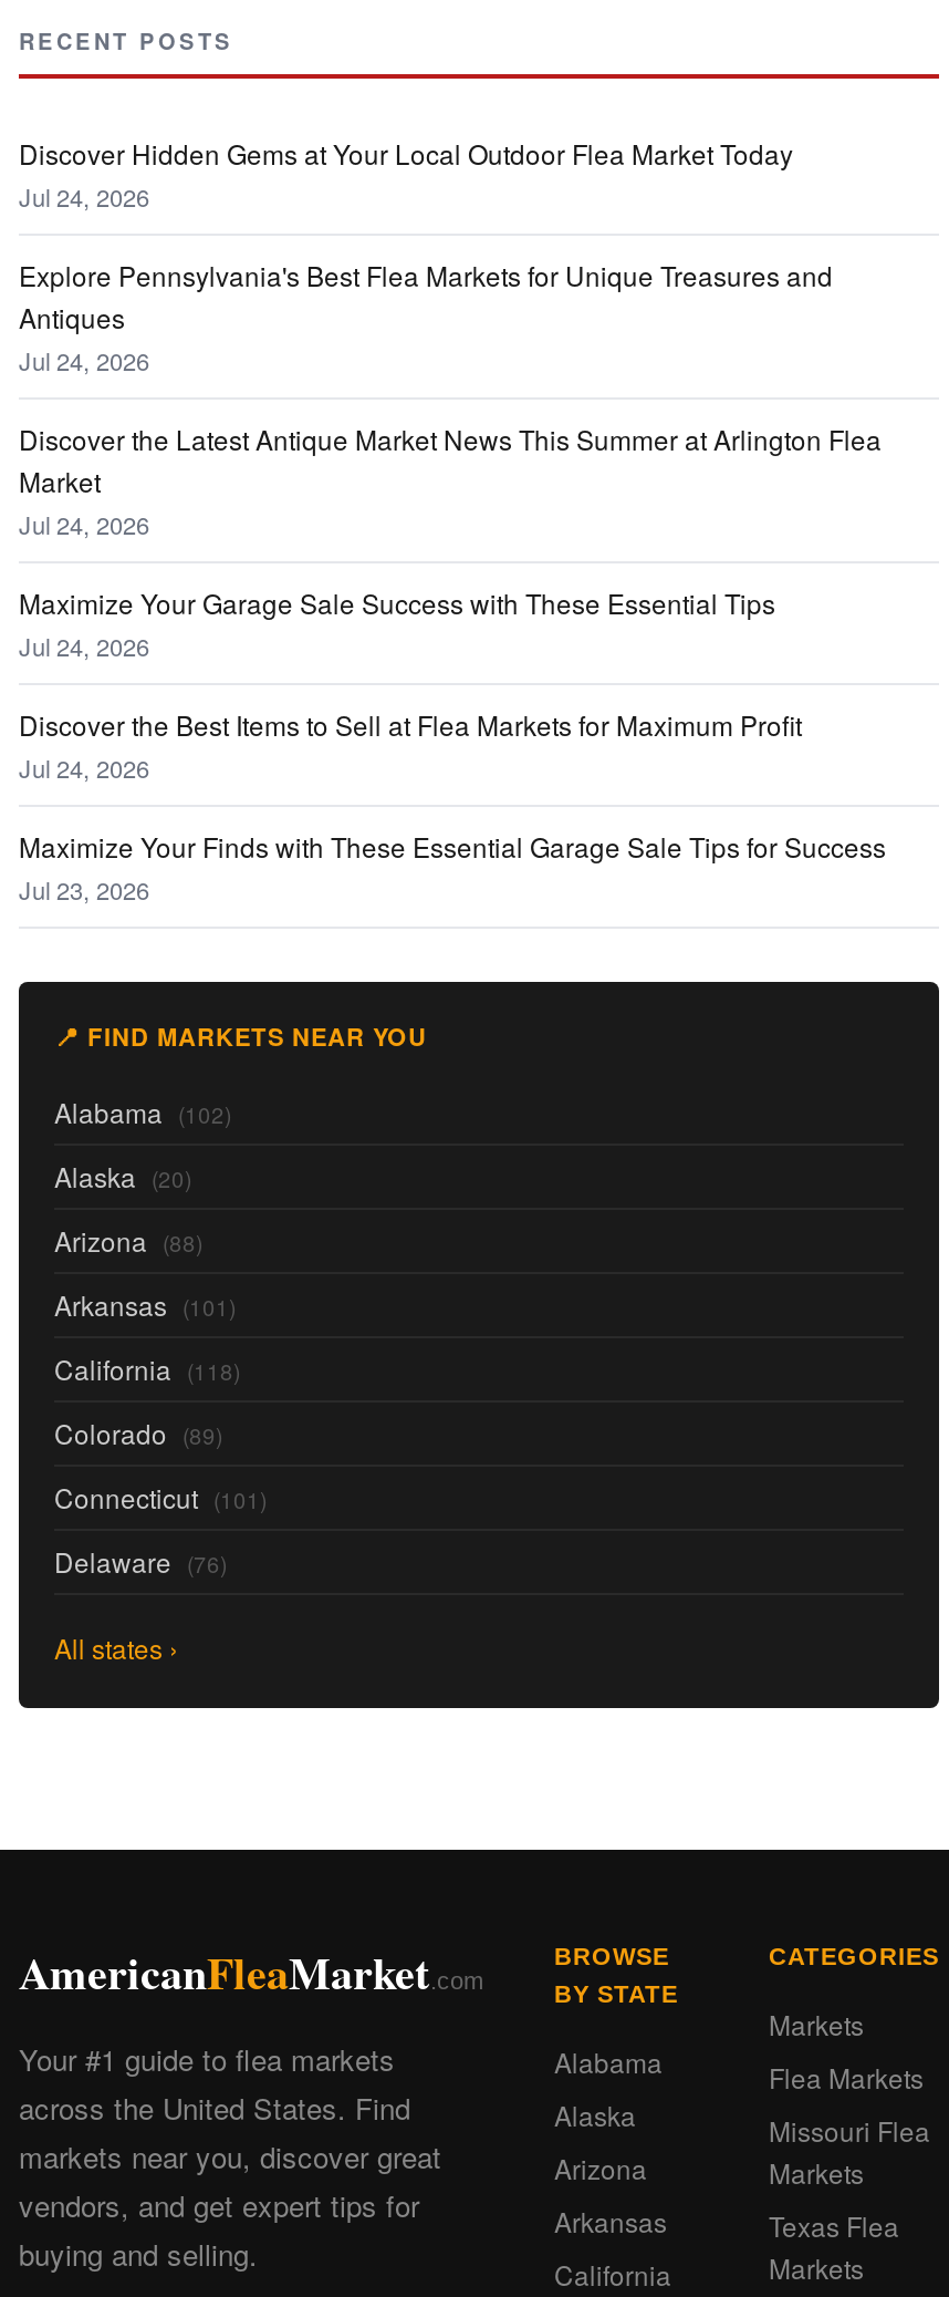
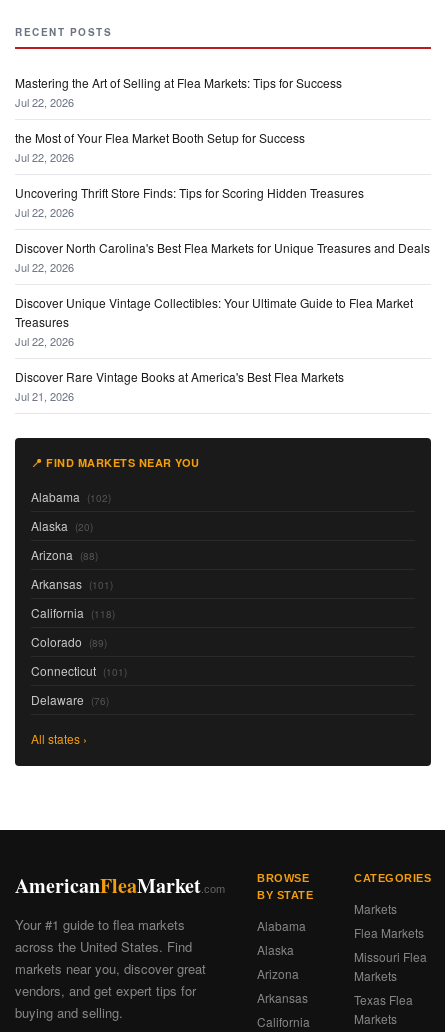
[19,133,793,213] Discover Hidden Gems at Your Local Outdoor Flea Market Today | Jul 24, 2026 -> [15,74,342,110] Mastering the Art of Selling at Flea Markets: Tips for Success | Jul 22, 2026
[19,255,833,377] Explore Pennsylvania's Best Flea Markets for Unique Treasures and | Antiques | Jul 24, 2026 -> [15,129,305,165] the Most of Your Flea Market Booth Setup for Success | Jul 22, 2026
[19,419,882,540] Discover the Latest Antique Market News This Summer at Arlington Flea | Market | Jul 24, 2026 -> [15,184,364,220] Uncovering Thrift Store Finds: Tips for Scoring Hidden Treasures | Jul 22, 2026
[19,582,775,662] Maximize Your Garage Sale Success with These Essential Tips | Jul 24, 2026 -> [15,239,430,275] Discover North Carolina's Best Flea Markets for Unique Treasures and Deals | Jul 22, 2026
[19,704,802,784] Discover the Best Items to Sell at Flea Markets for Maximum Profit | Jul 24, 2026 -> [15,294,413,349] Discover Unique Vintage Collectibles: Your Ultimate Guide to Flea Market | Treasures | Jul 22, 2026
[19,826,886,906] Maximize Your Finds with These Essential Garage Sale Tips for Success | Jul 23, 2026 -> [15,368,344,404] Discover Rare Vintage Books at America's Best Flea Markets | Jul 21, 2026

